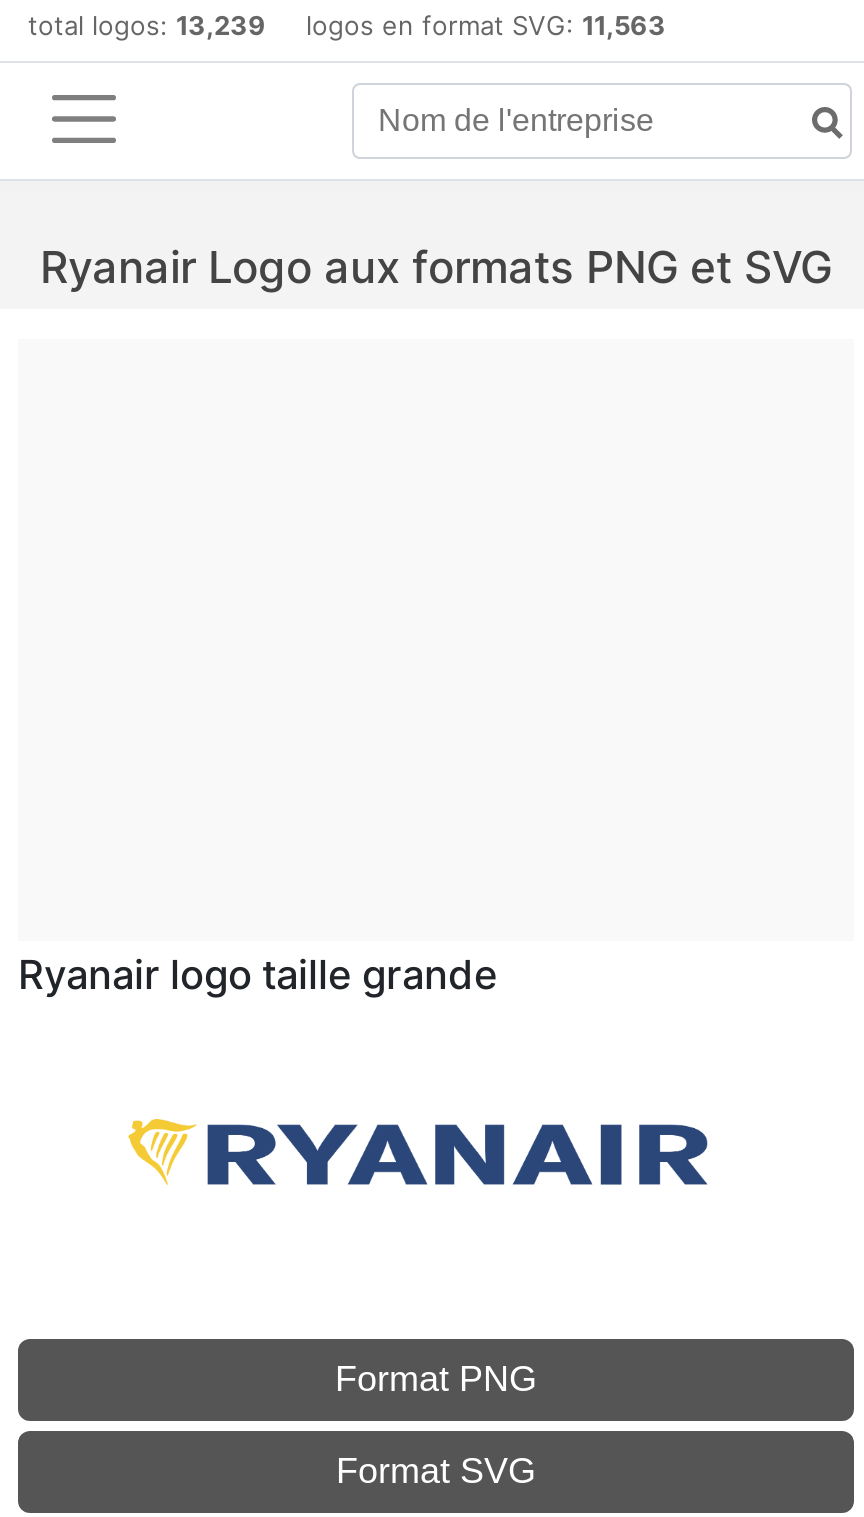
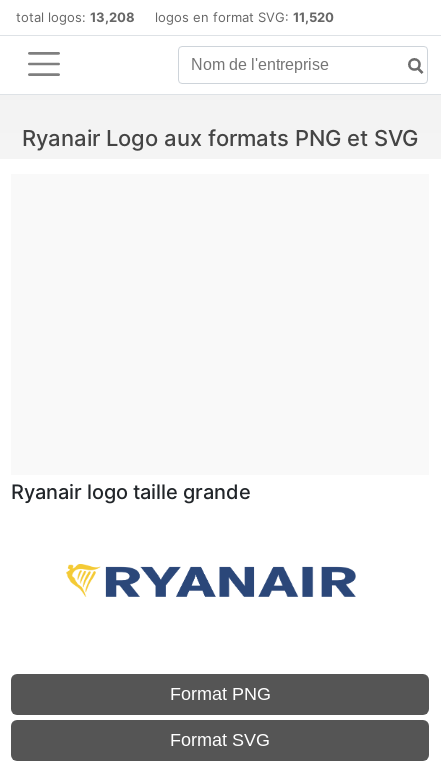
[28,9,666,41] total logos: 13,239 logos en format SVG: 11,563 -> [16,9,334,25] total logos: 13,208 logos en format SVG: 11,520

